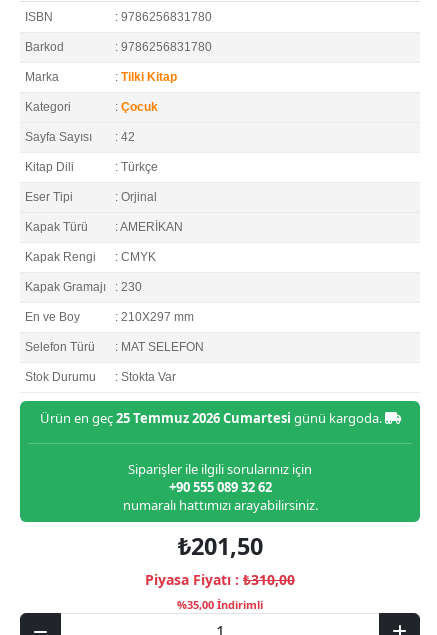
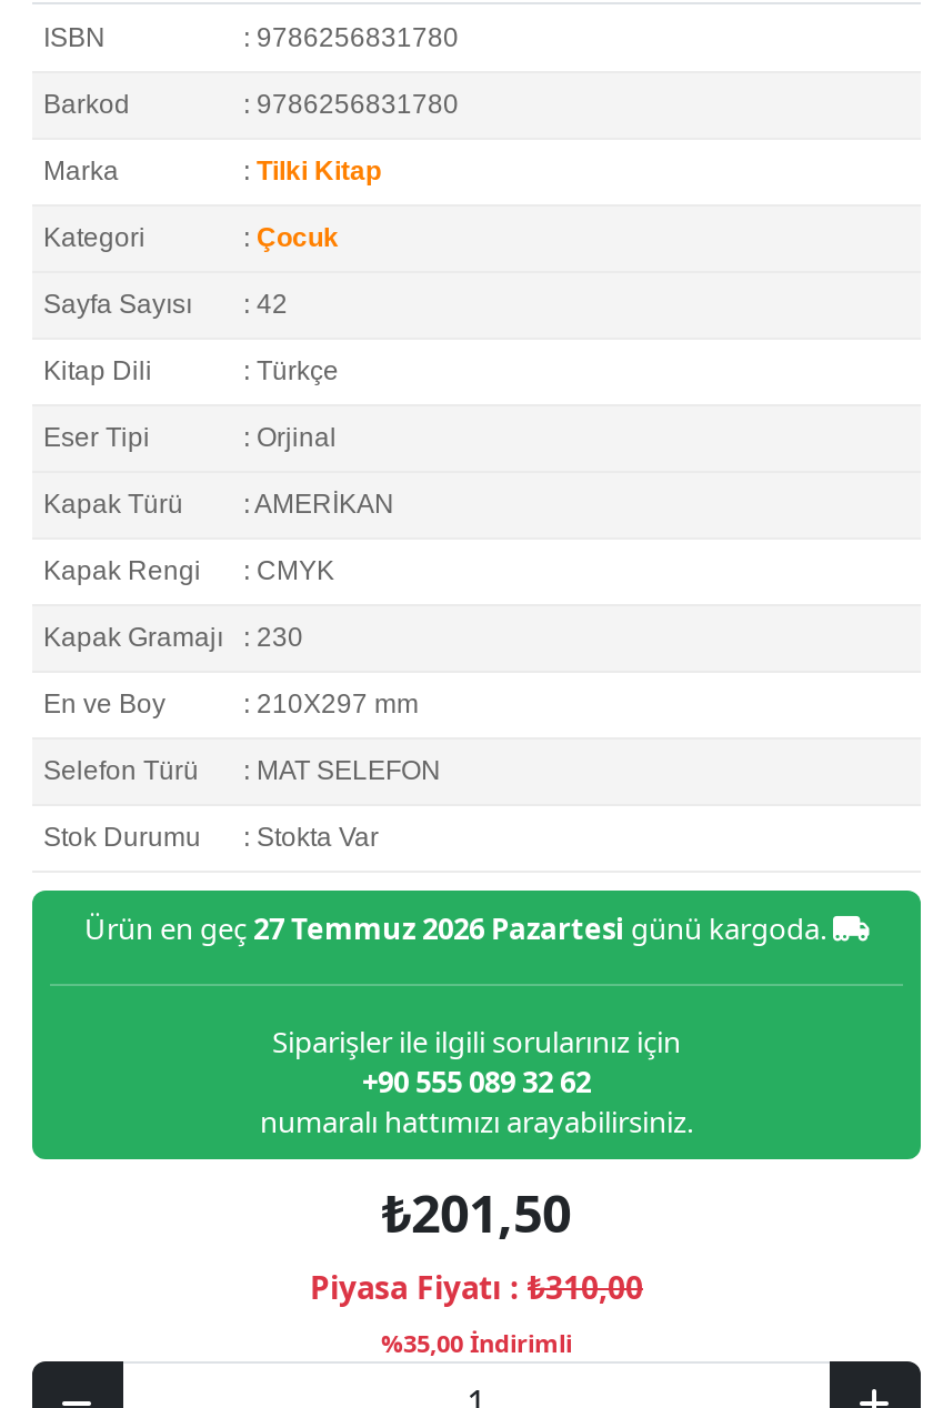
[39,409,384,427] Ürün en geç 25 Temmuz 2026 Cumartesi günü kargoda. -> [84,909,833,949] Ürün en geç 27 Temmuz 2026 Pazartesi günü kargoda.

